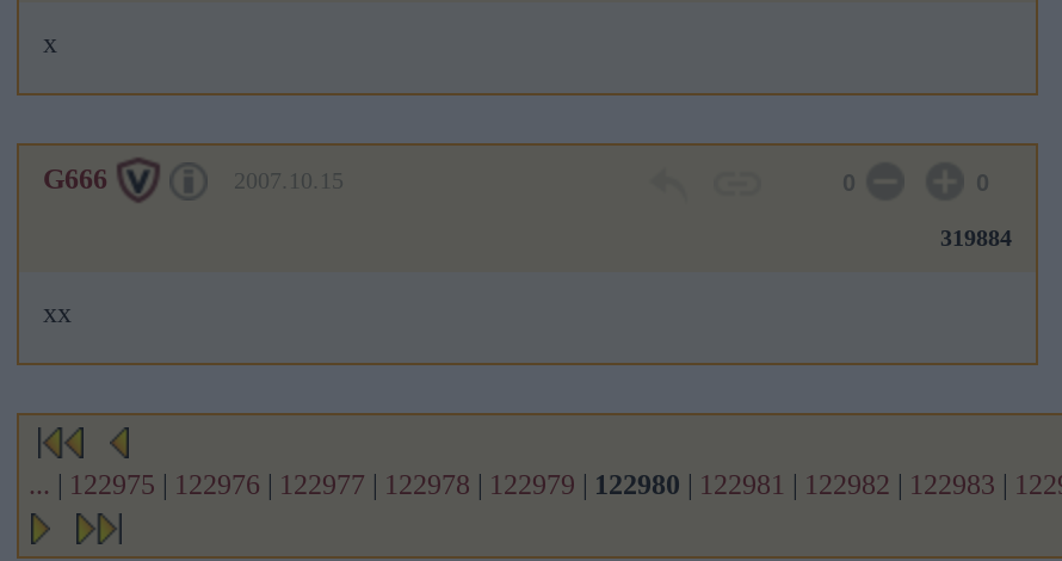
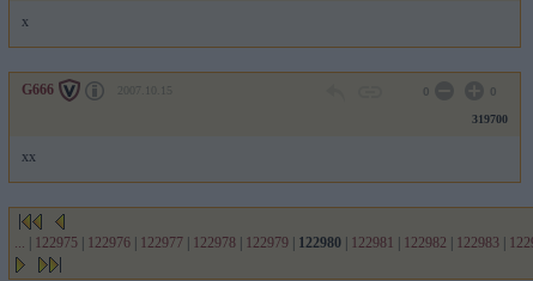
[940,224,1012,251] 319884 -> [472,112,508,126] 319700

